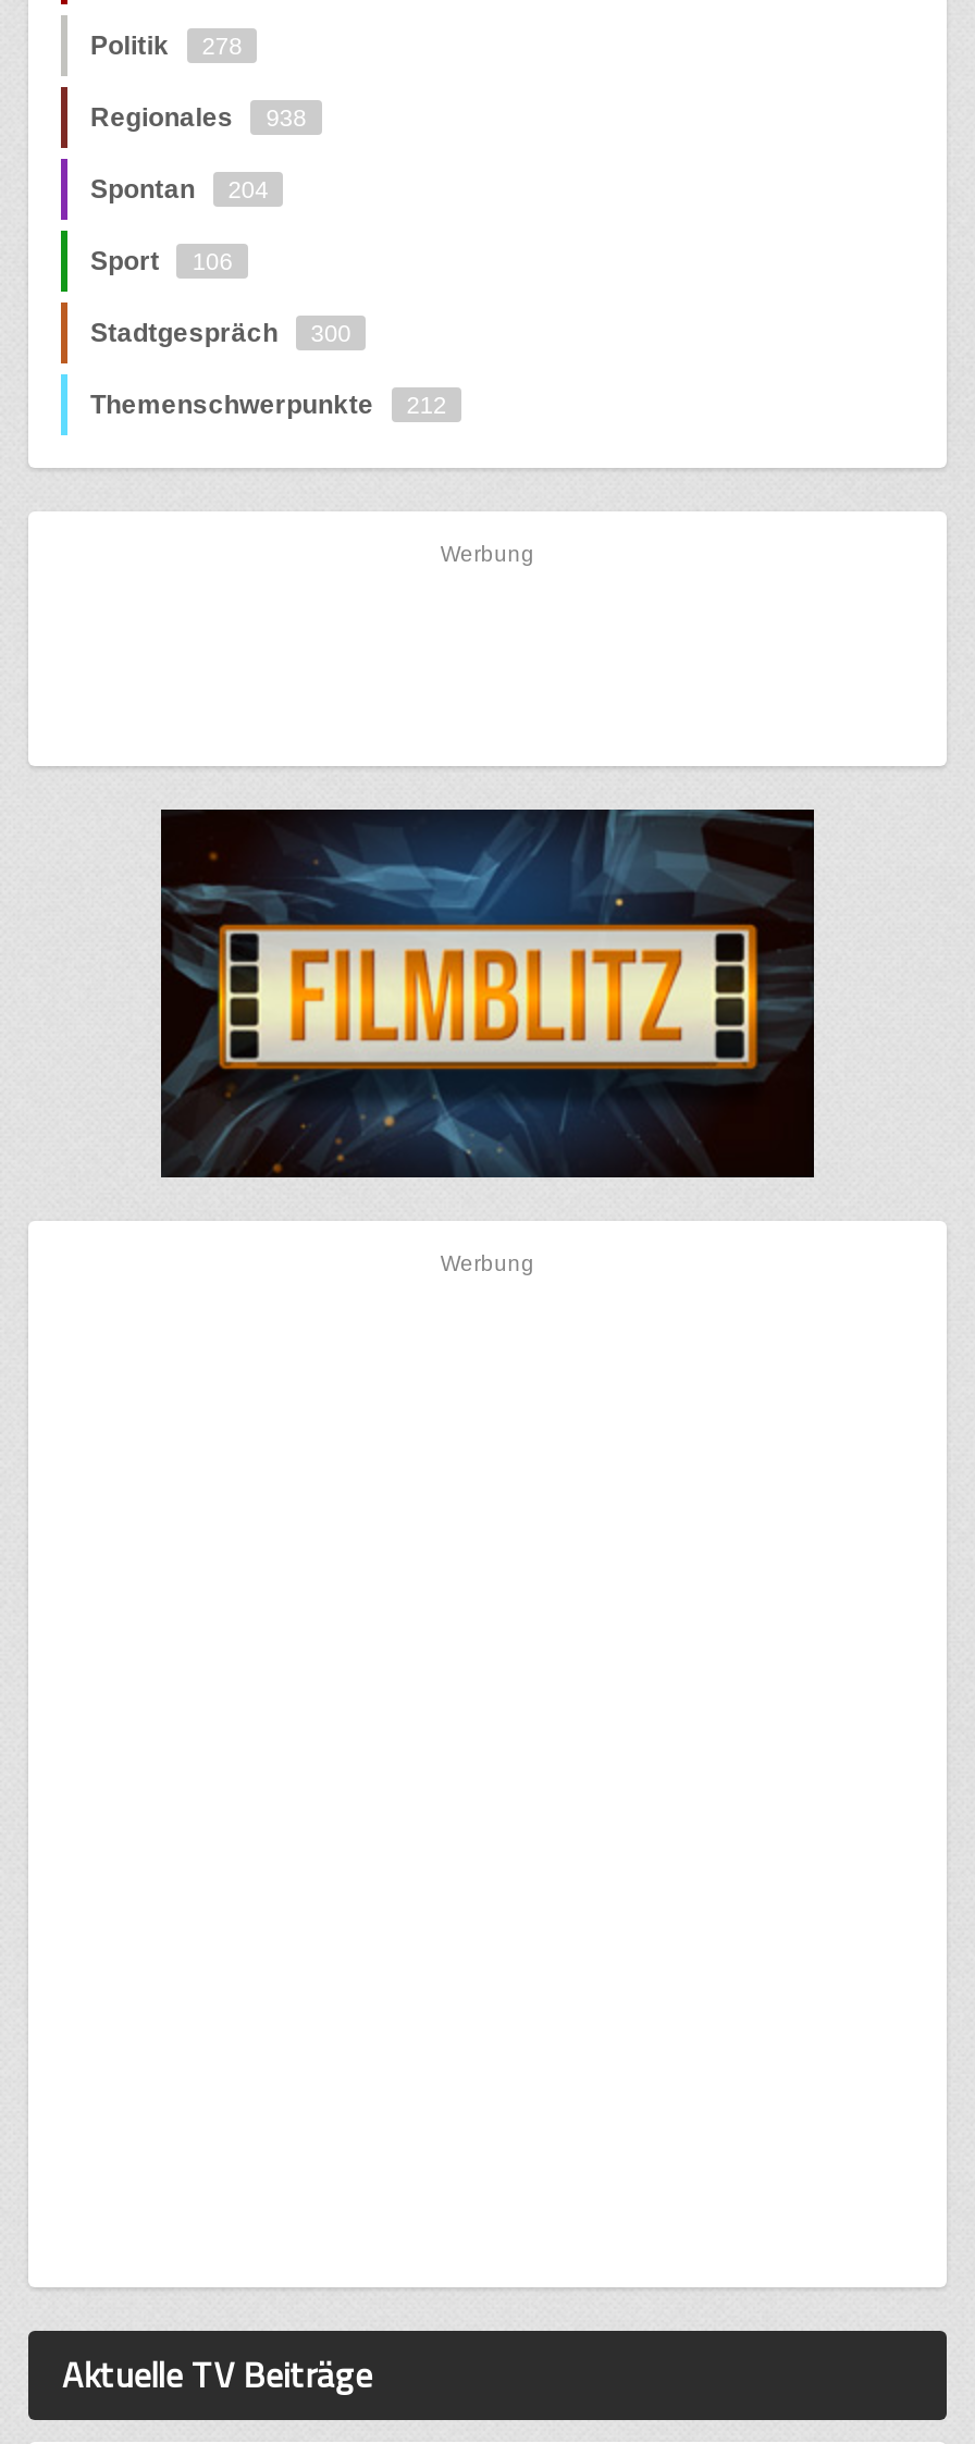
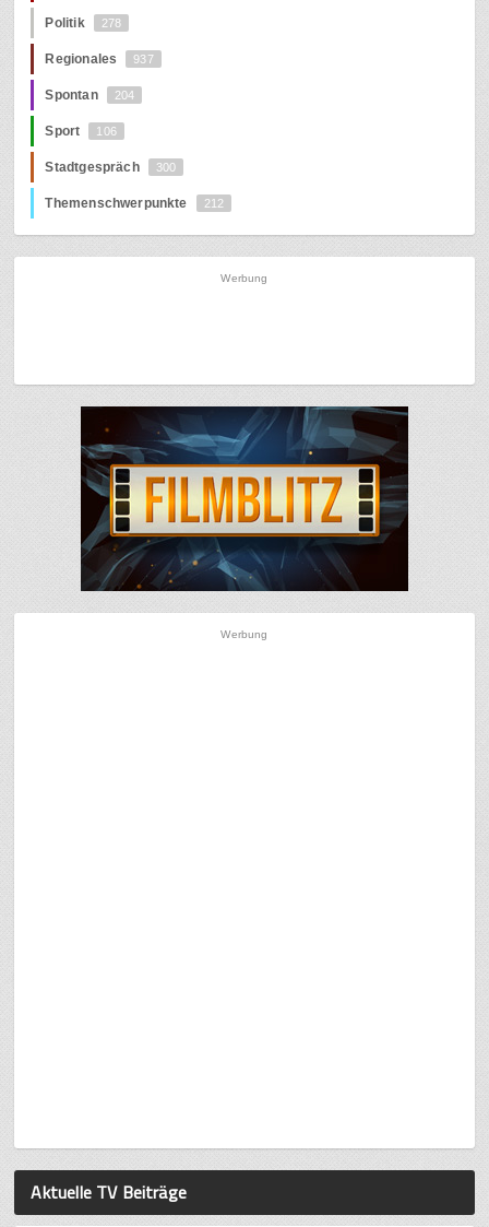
[90,102,306,133] Regionales 938 -> [45,51,154,67] Regionales 937

